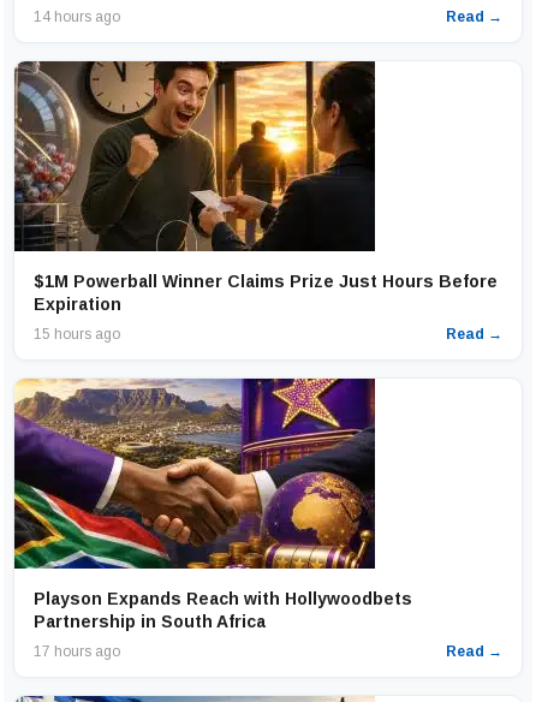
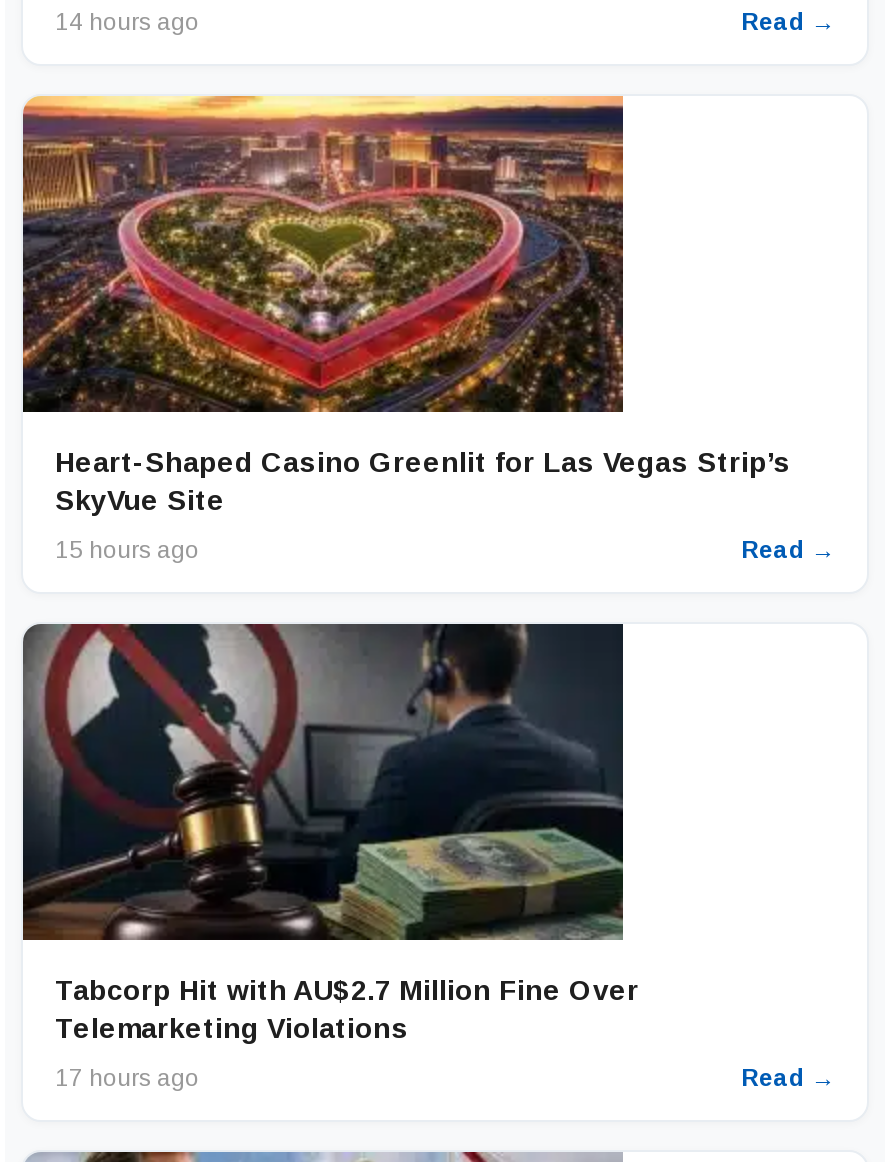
[13,60,498,314] [image] | $1M Powerball Winner Claims Prize Just Hours Before | Expiration -> [21,94,791,517] [image] | Heart-Shaped Casino Greenlit for Las Vegas Strip’s | SkyVue Site
[13,377,412,632] [image] | Playson Expands Reach with Hollywoodbets | Partnership in South Africa -> [21,622,639,1045] [image] | Tabcorp Hit with AU$2.7 Million Fine Over | Telemarketing Violations

